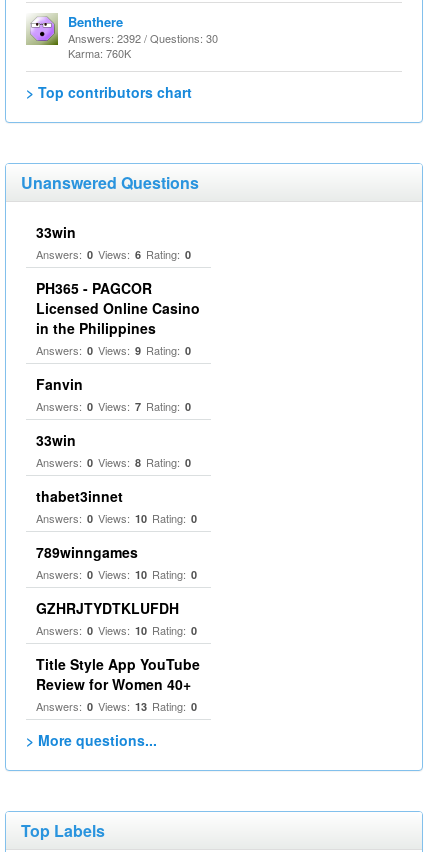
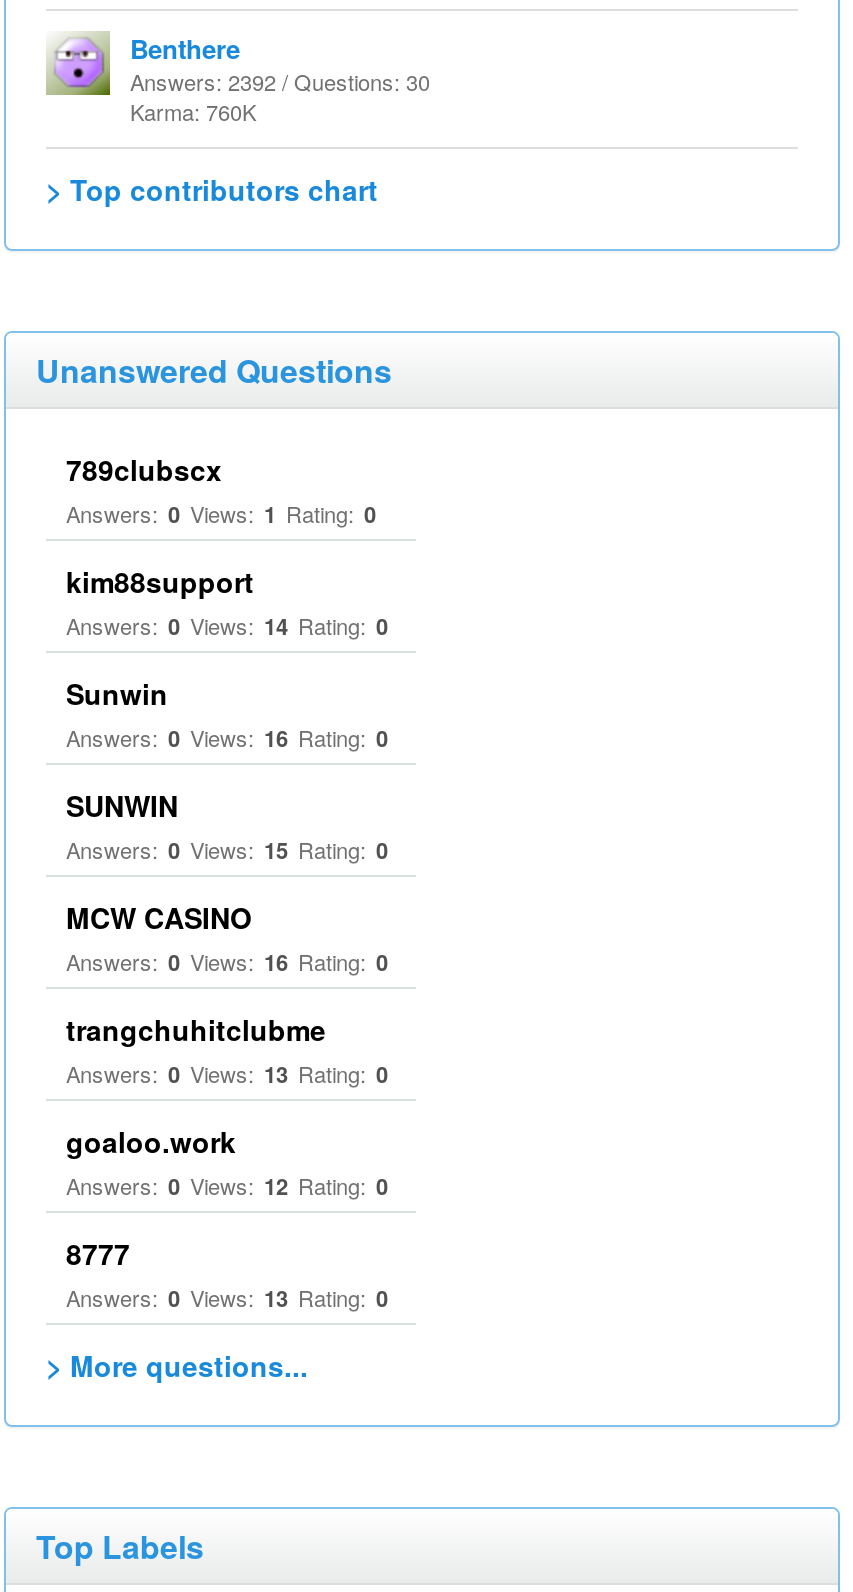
[36,222,191,262] 33win | Answers: 0 Views: 6 Rating: 0 -> [66,449,376,529] 789clubscx | Answers: 0 Views: 1 Rating: 0
[36,278,200,358] PH365 - PAGCOR | Licensed Online Casino | in the Philippines | Answers: 0 Views: 9 Rating: 0 -> [66,561,388,641] kim88support | Answers: 0 Views: 14 Rating: 0
[36,374,191,414] Fanvin | Answers: 0 Views: 7 Rating: 0 -> [66,673,388,753] Sunwin | Answers: 0 Views: 16 Rating: 0
[36,430,191,470] 33win | Answers: 0 Views: 8 Rating: 0 -> [66,785,388,865] SUNWIN | Answers: 0 Views: 15 Rating: 0
[36,486,197,526] thabet3innet | Answers: 0 Views: 10 Rating: 0 -> [66,897,388,977] MCW CASINO | Answers: 0 Views: 16 Rating: 0
[36,542,197,582] 789winngames | Answers: 0 Views: 10 Rating: 0 -> [66,1009,388,1089] trangchuhitclubme | Answers: 0 Views: 13 Rating: 0
[36,598,197,638] GZHRJTYDTKLUFDH | Answers: 0 Views: 10 Rating: 0 -> [66,1121,388,1201] goaloo.work | Answers: 0 Views: 12 Rating: 0
[36,654,200,694] Title Style App YouTube | Review for Women 40+ -> [66,1233,130,1273] 8777

